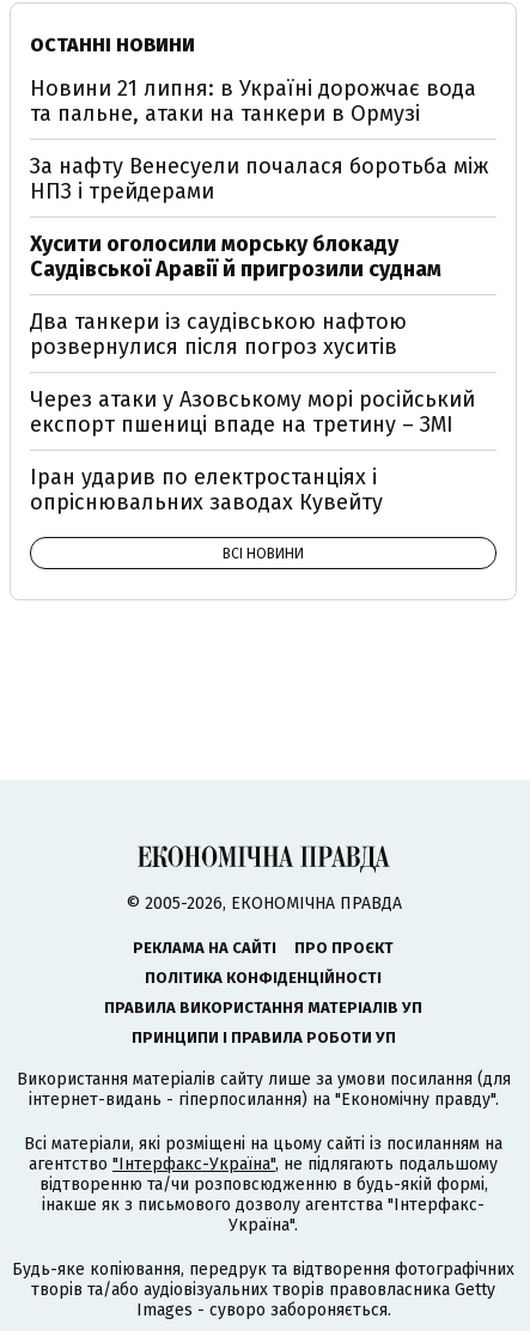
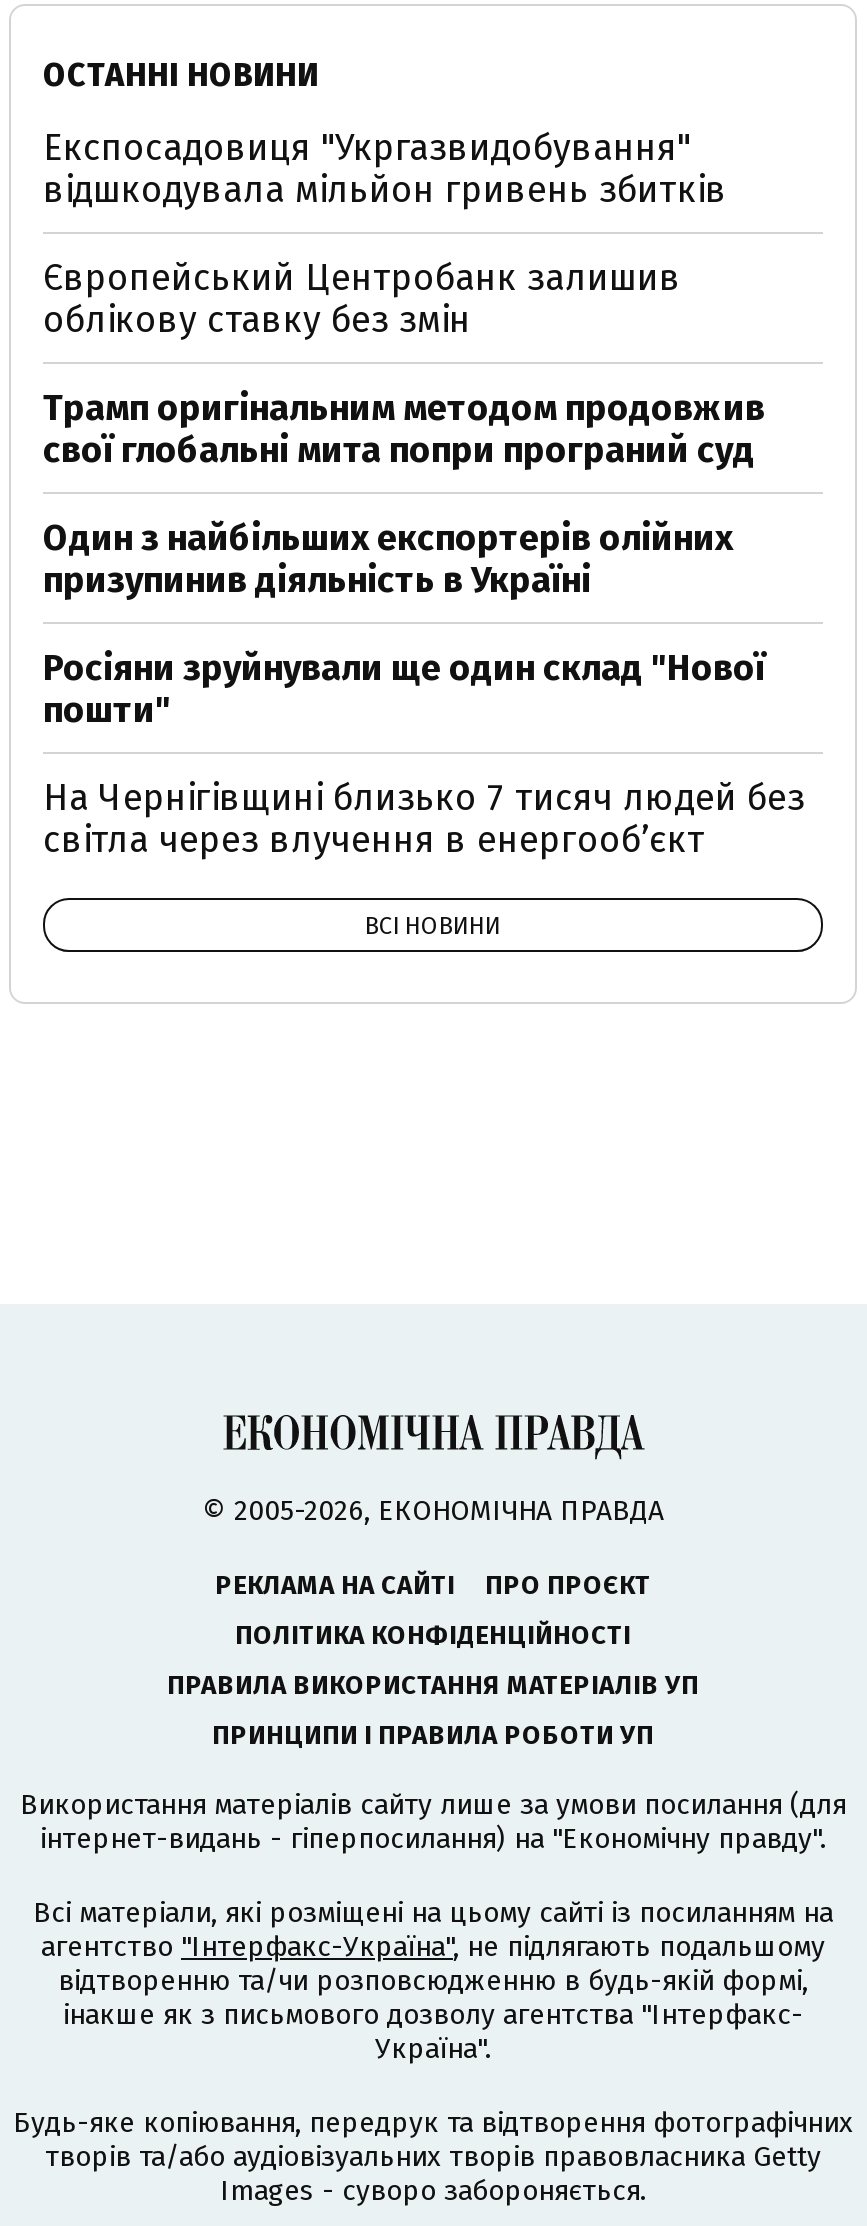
[30,76,476,127] Новини 21 липня: в Україні дорожчає вода | та пальне, атаки на танкери в Ормузі -> [43,126,727,212] Експосадовиця "Укргазвидобування" | відшкодувала мільйон гривень збитків
[30,153,488,205] За нафту Венесуели почалася боротьба між | НПЗ і трейдерами -> [43,256,681,342] Європейський Центробанк залишив | облікову ставку без змін
[30,231,441,282] Хусити оголосили морську блокаду | Саудівської Аравії й пригрозили суднам -> [43,386,765,472] Трамп оригінальним методом продовжив | свої глобальні мита попри програний суд
[30,309,407,360] Два танкери із саудівською нафтою | розвернулися після погроз хуситів -> [43,516,733,602] Один з найбільших експортерів олійних | призупинив діяльність в Україні
[30,387,475,438] Через атаки у Азовському морі російський | експорт пшениці впаде на третину – ЗМІ -> [43,646,765,732] Росіяни зруйнували ще один склад "Нової | пошти"
[30,464,383,516] Іран ударив по електростанціях і | опріснювальних заводах Кувейту -> [43,776,805,862] На Чернігівщині близько 7 тисяч людей без | світла через влучення в енергообʼєкт

